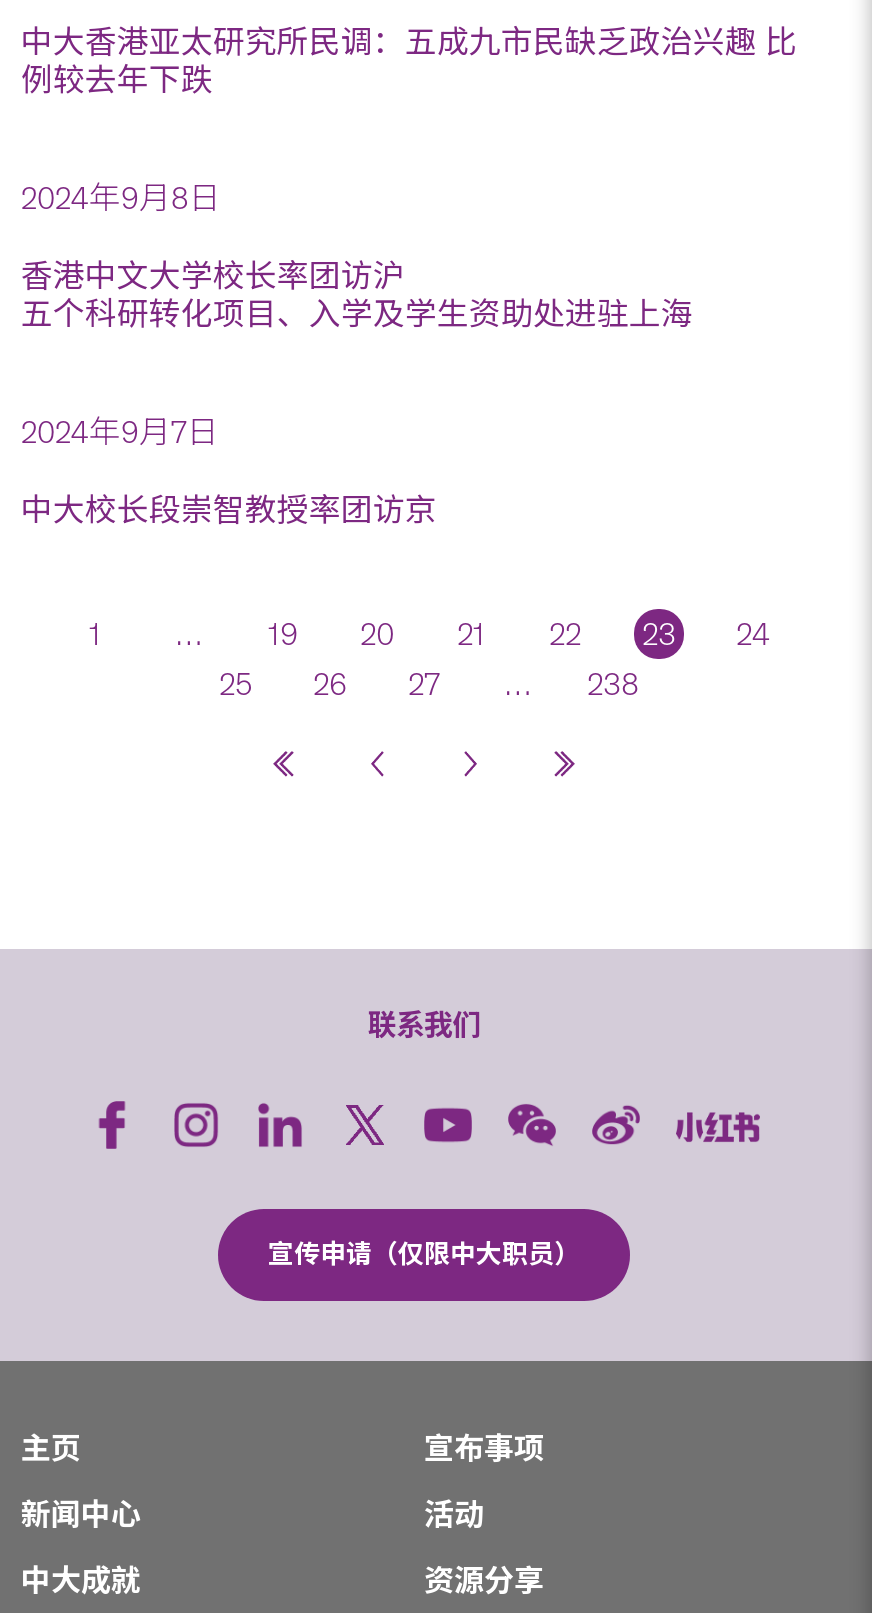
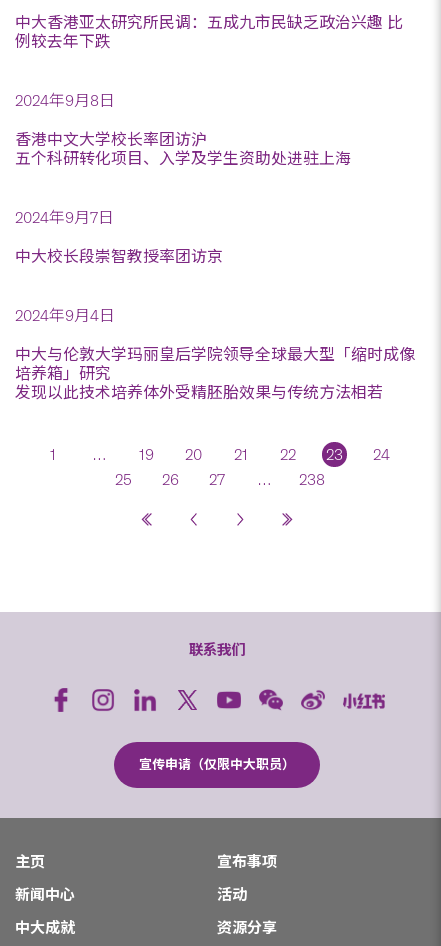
none -> [15,306,415,402] 2024年9月4日 | 中大与伦敦大学玛丽皇后学院领导全球最大型「缩时成像 | 培养箱」研究 | 发现以此技术培养体外受精胚胎效果与传统方法相若

